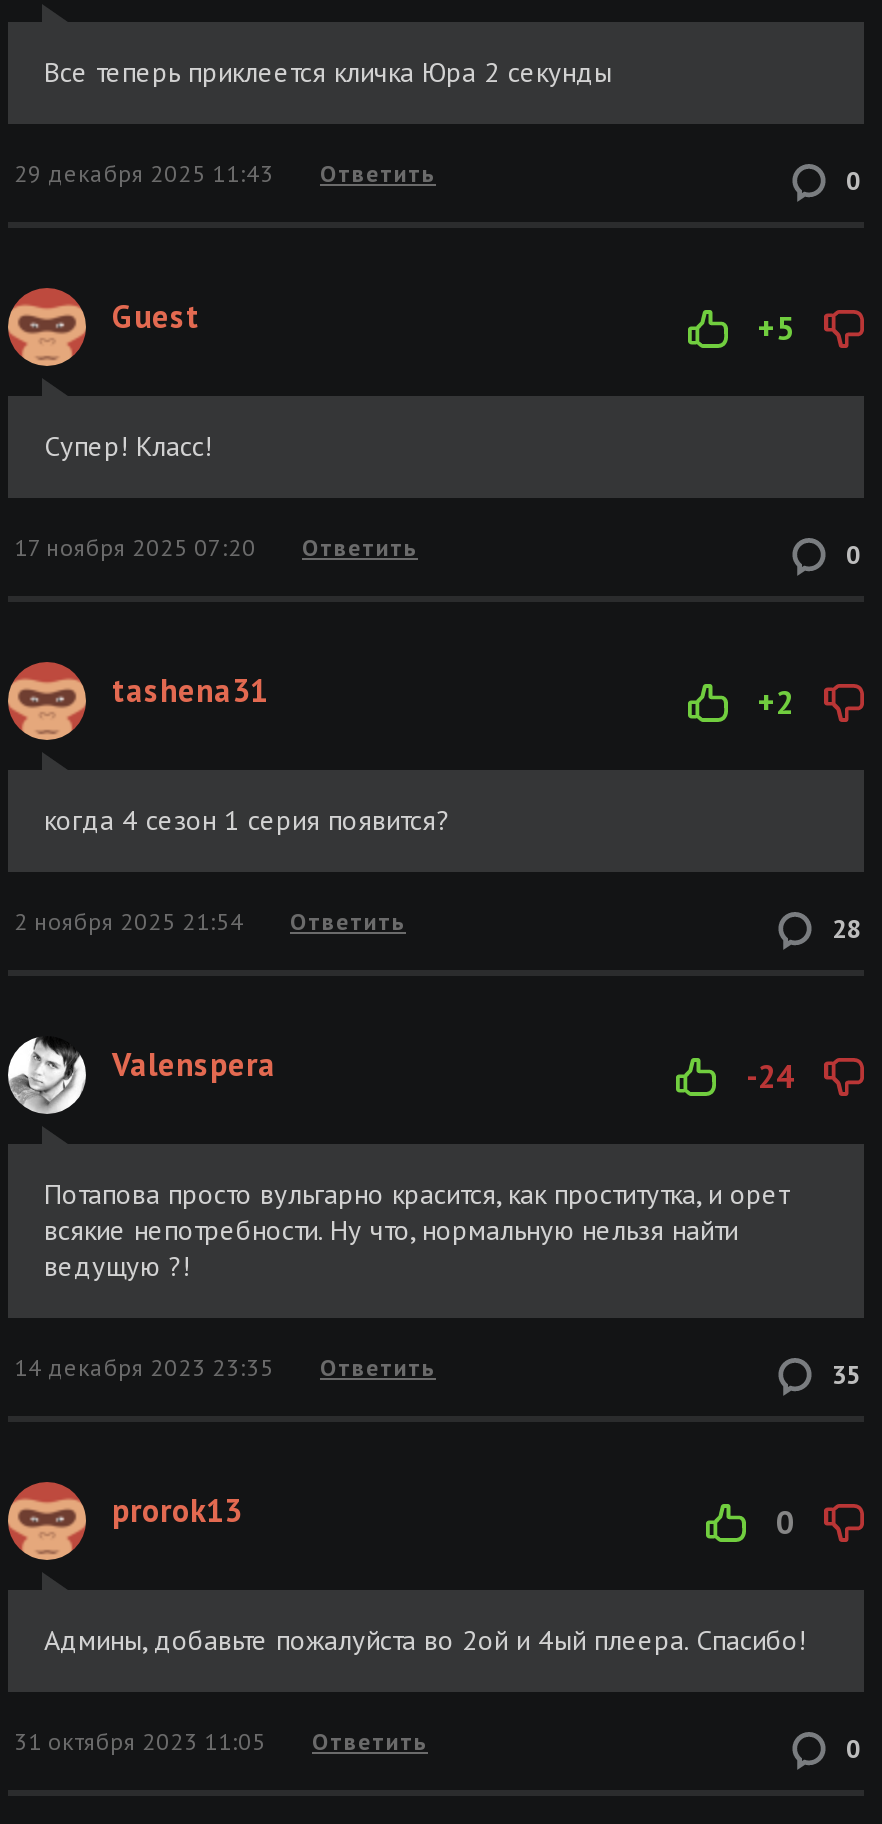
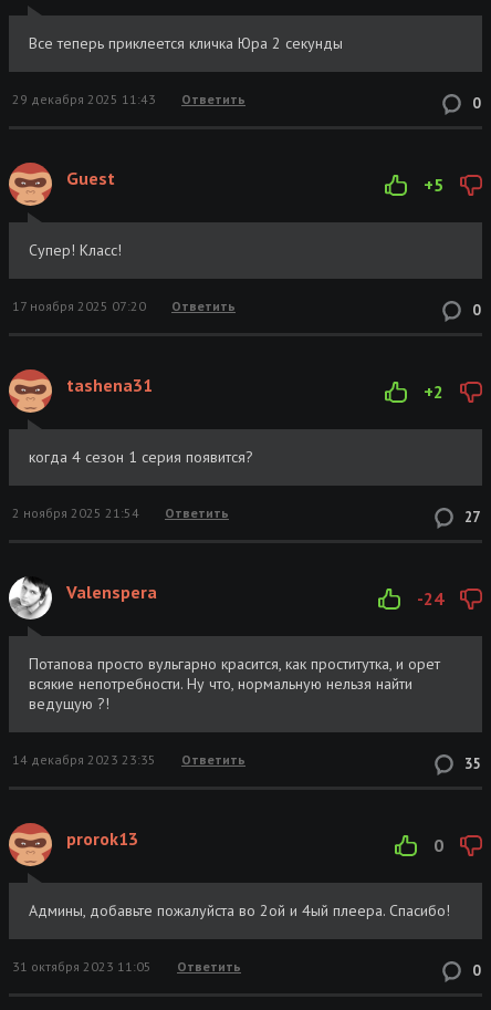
[832,912,860,946] 28 -> [464,508,480,526] 27

